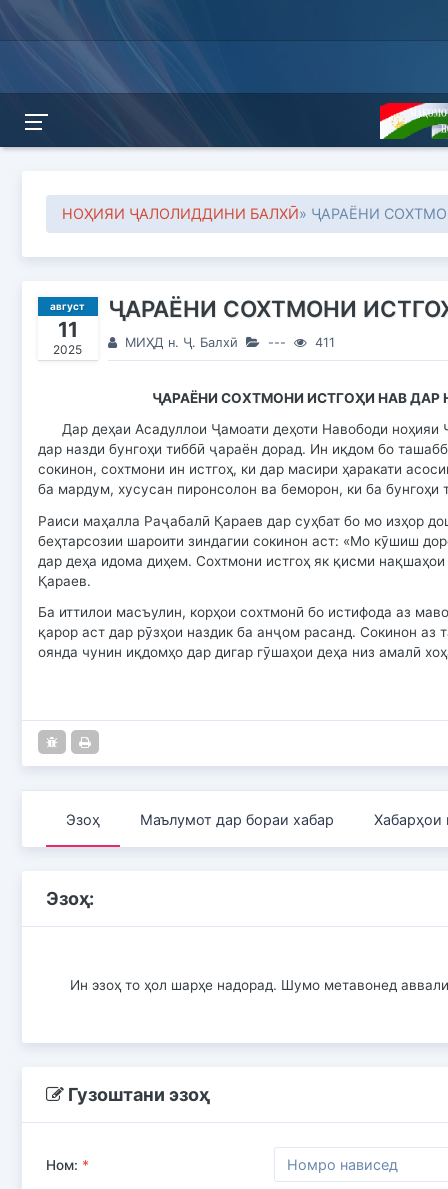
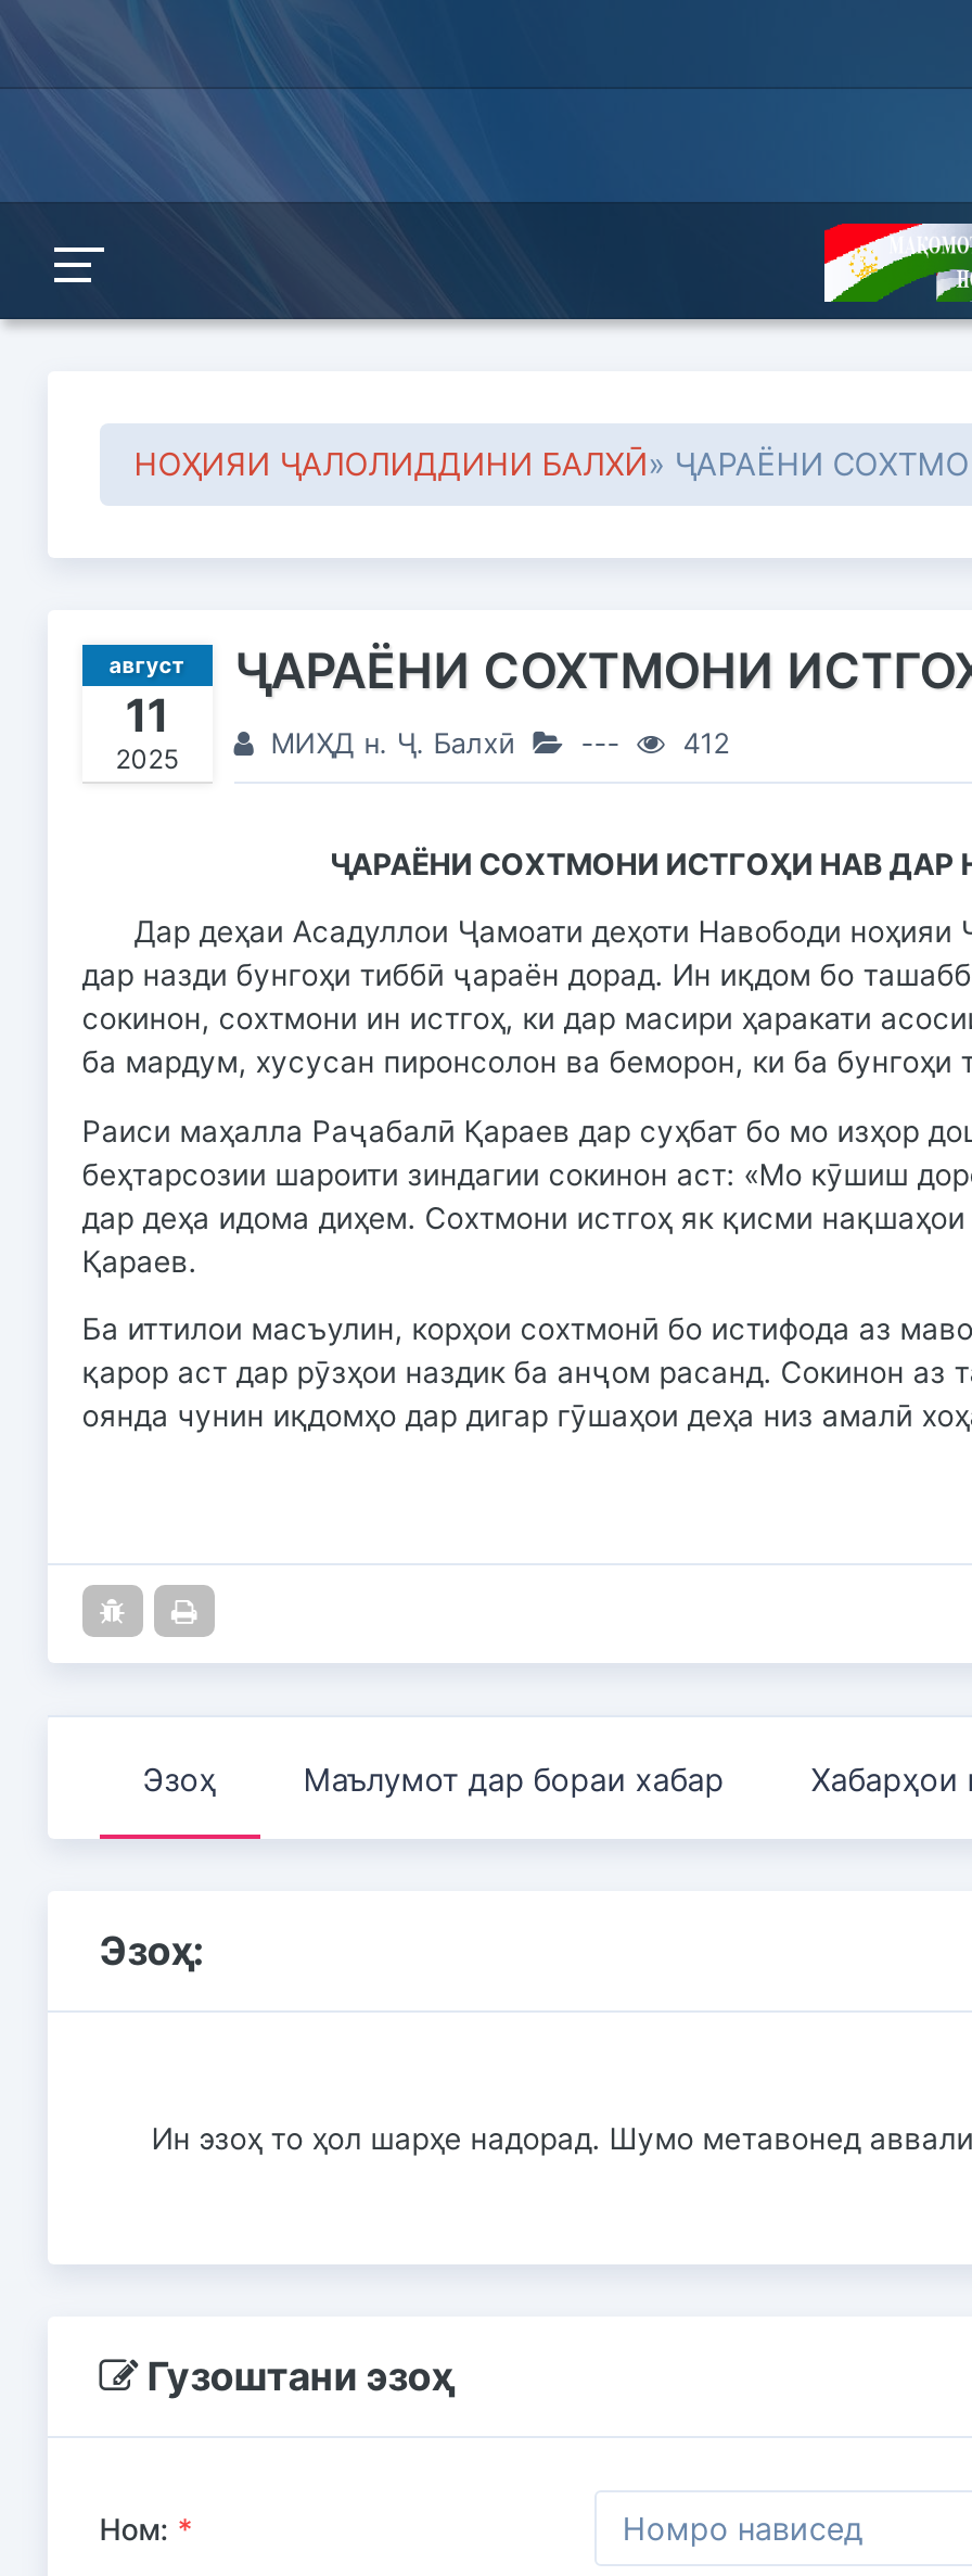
[315,335,335,350] 411 -> [683,727,731,760] 412

